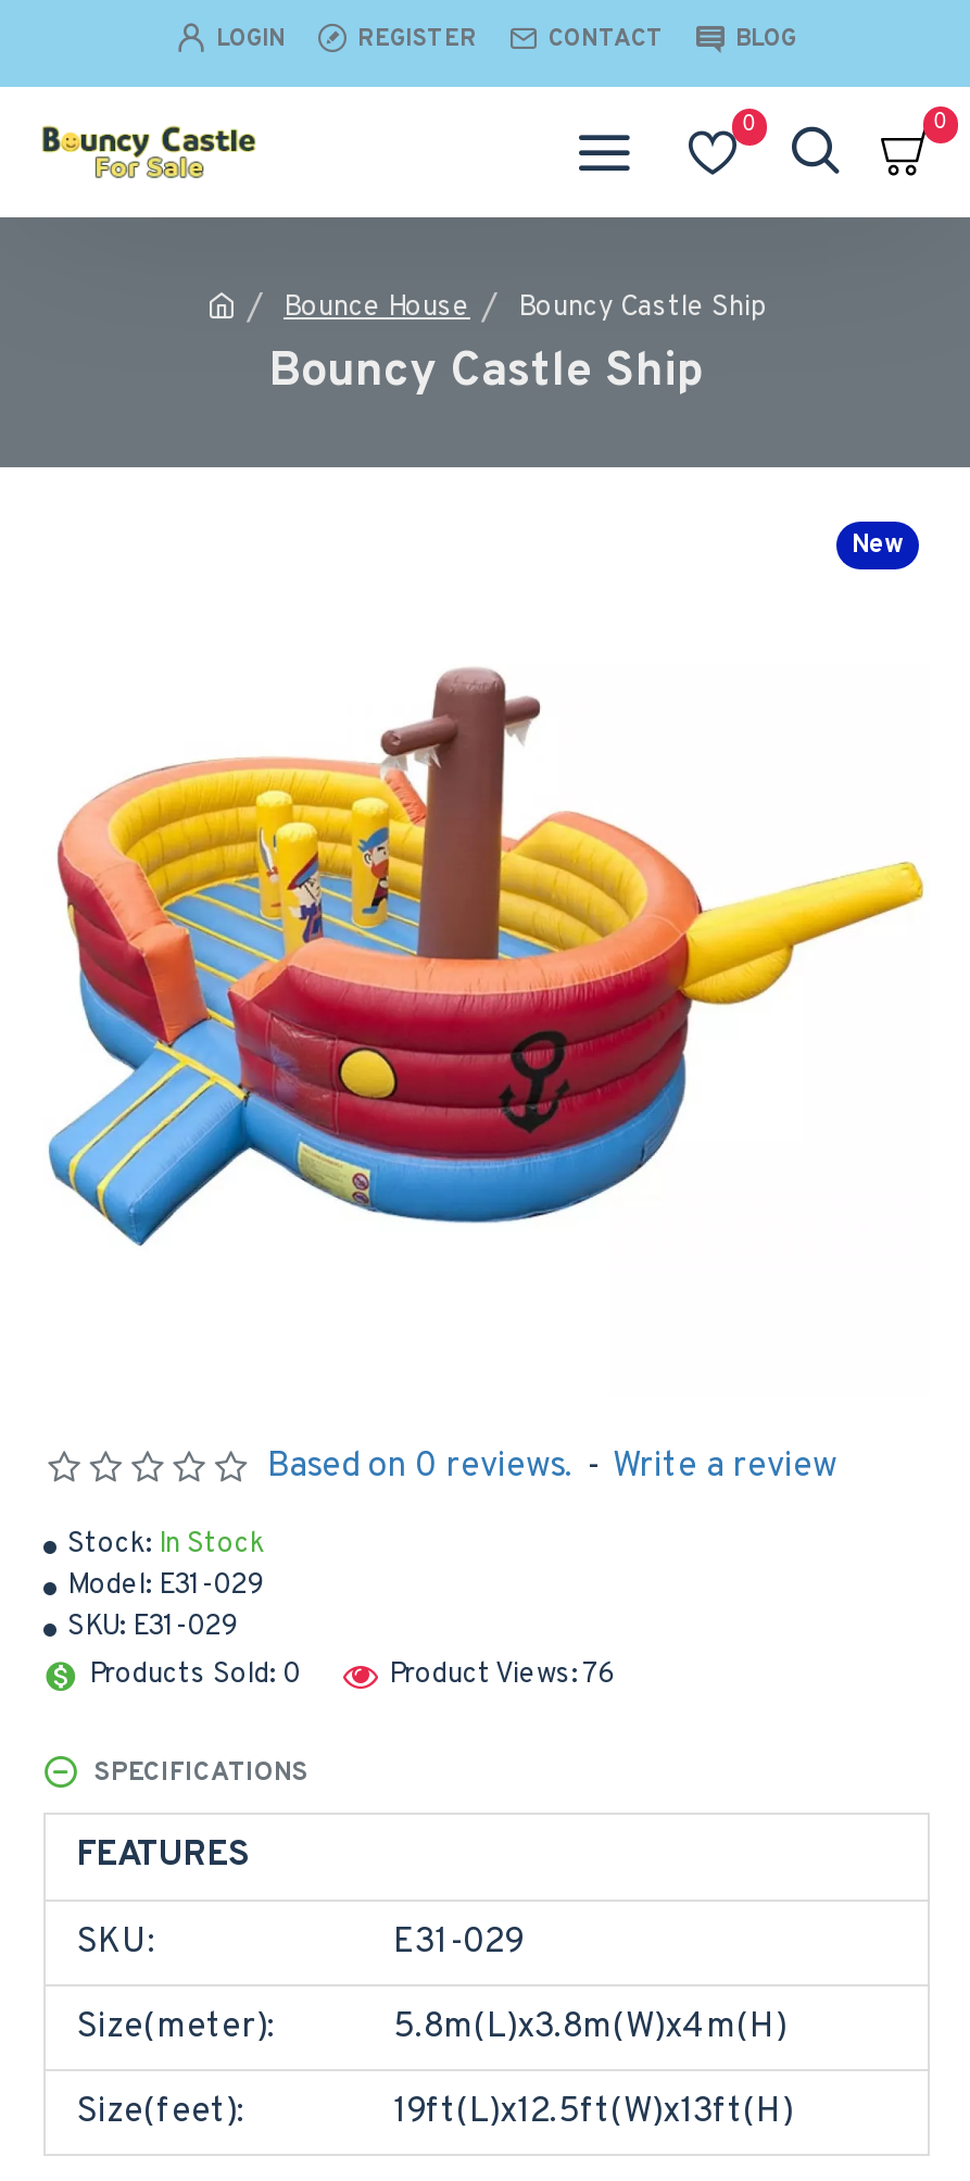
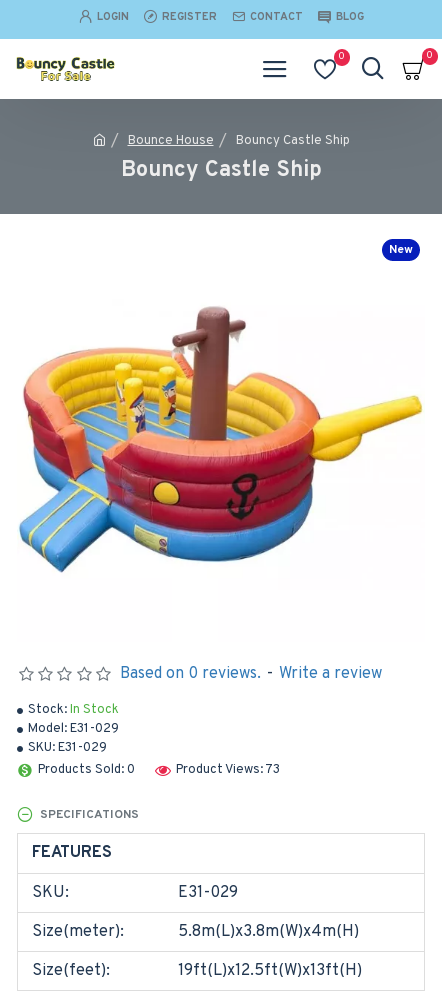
[389,1657,615,1692] Product Views: 76 -> [176,761,280,777] Product Views: 73

